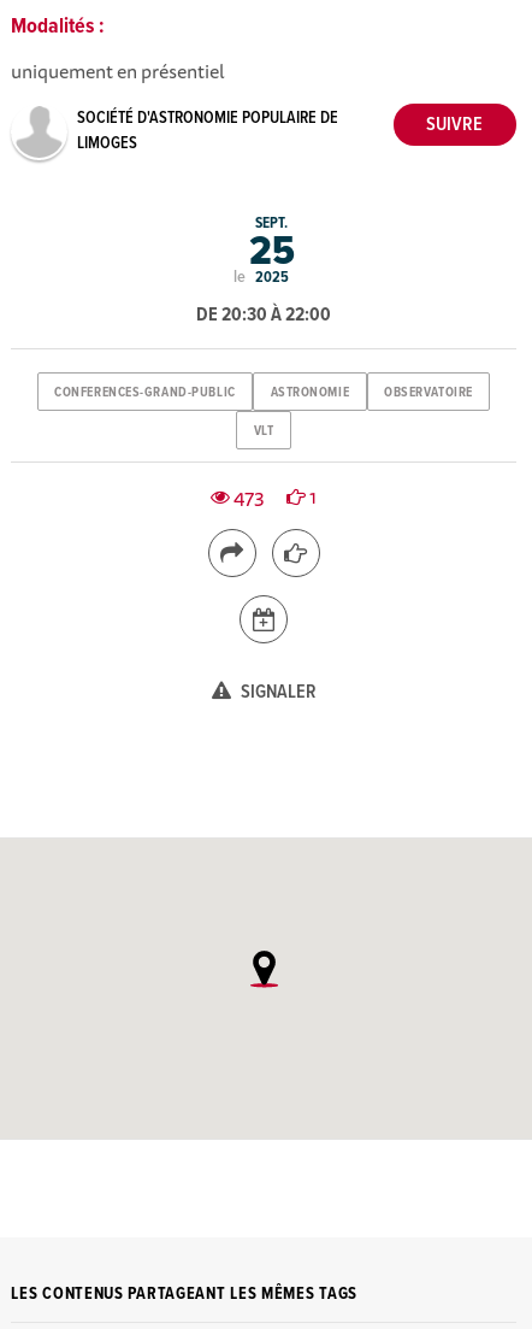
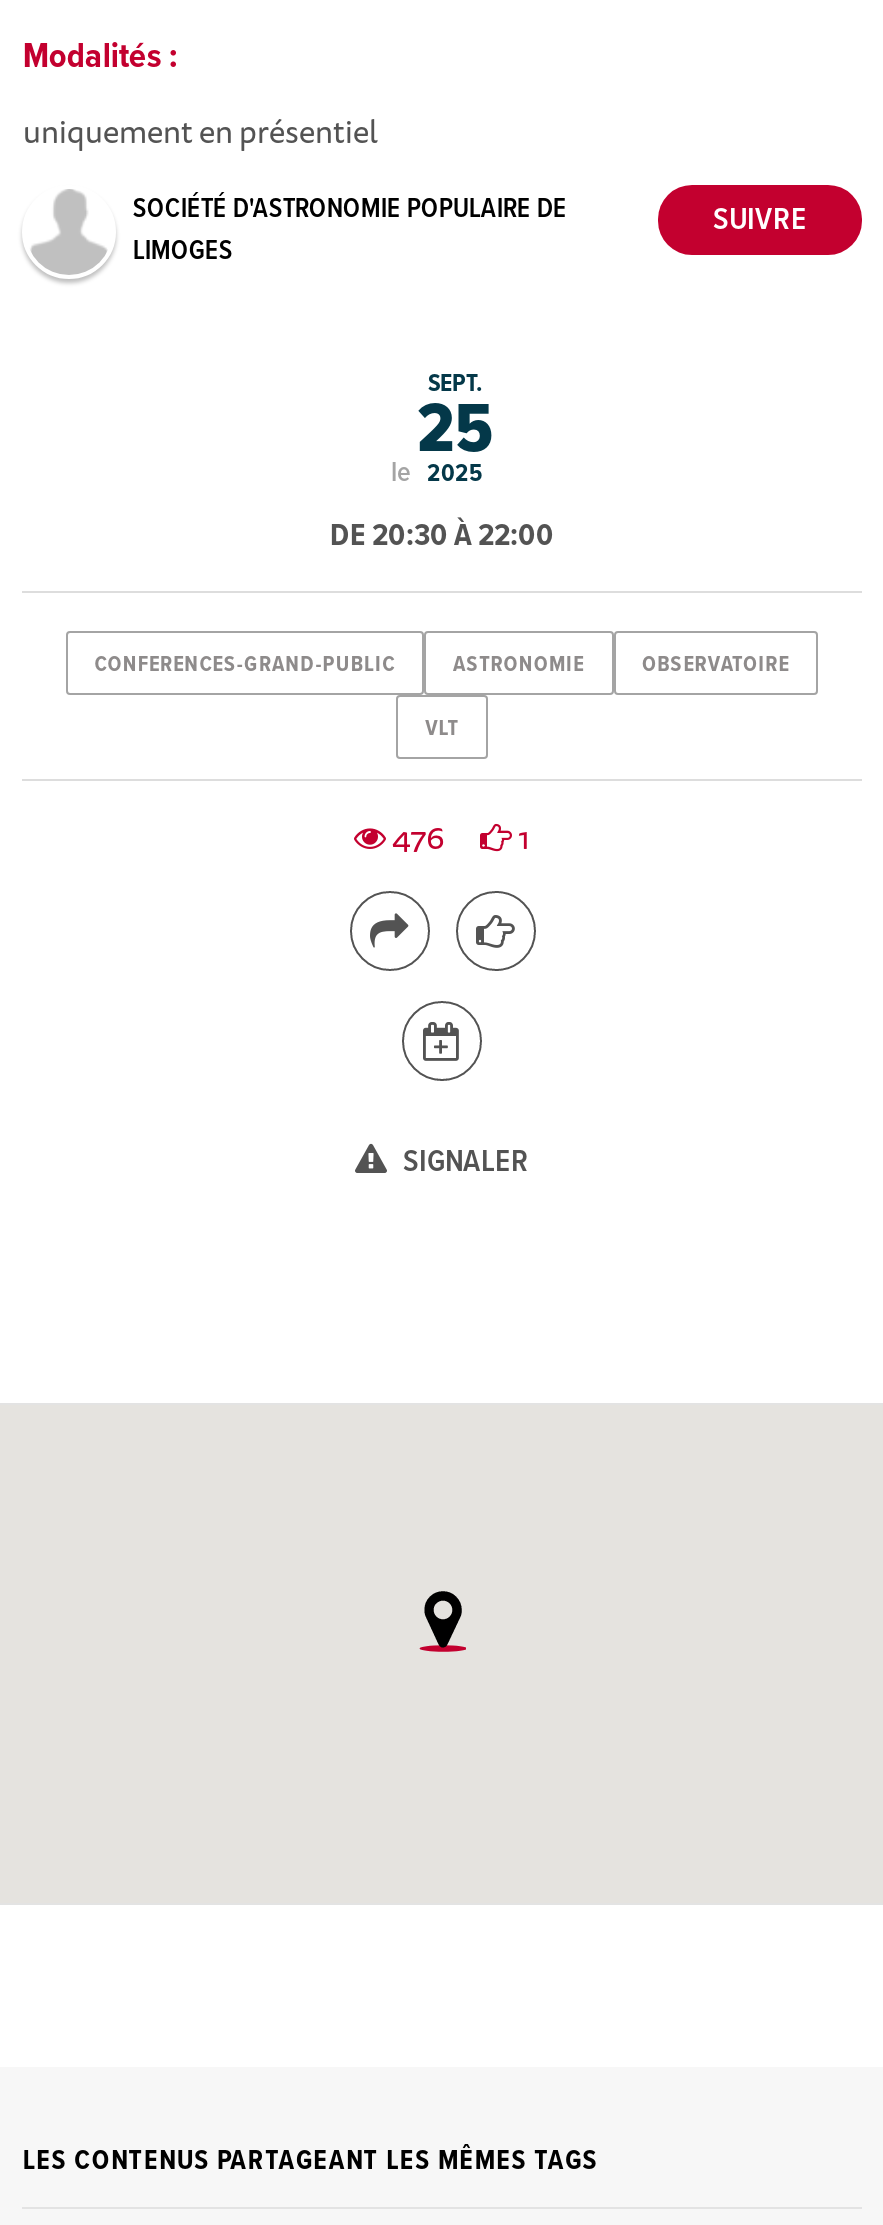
[230,481,317,512] 473 1 -> [386,812,530,864] 476 1

